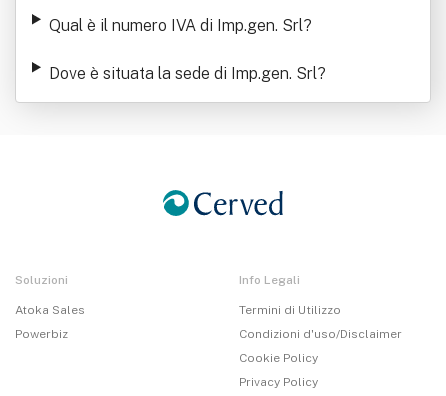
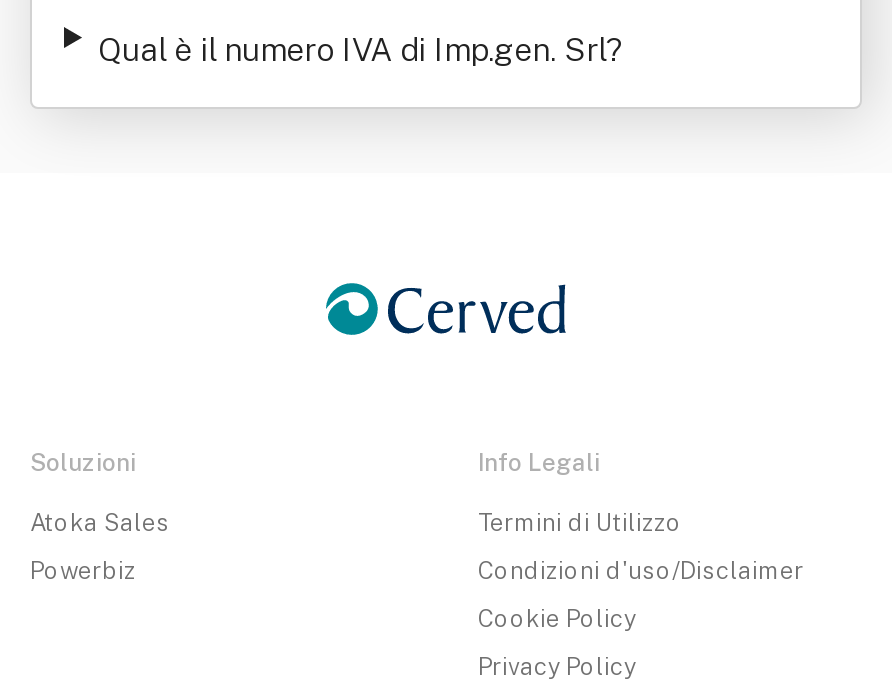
[49,64,326,83] Dove è situata la sede di Imp.gen. Srl? -> none

